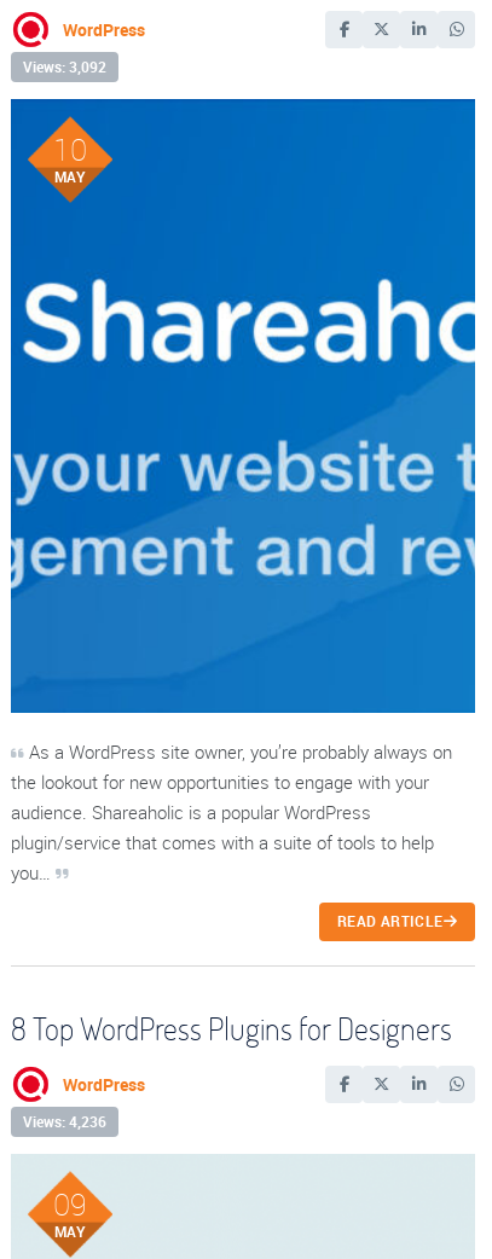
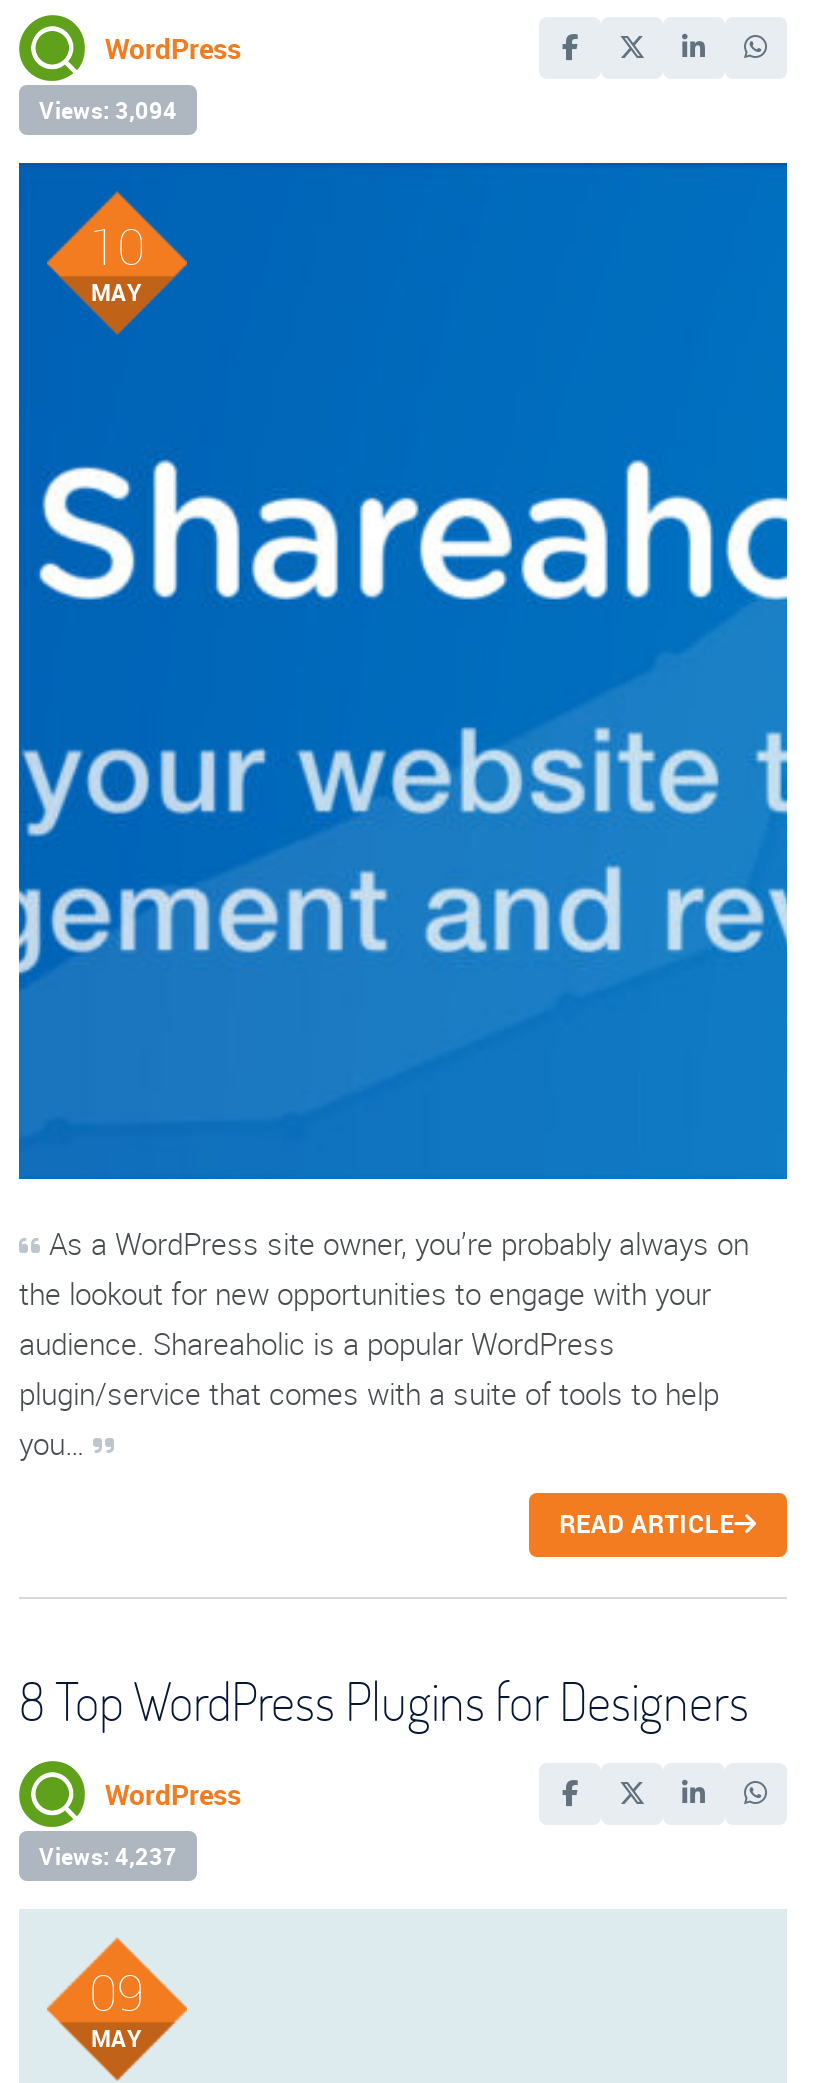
[11,10,106,76] [image] | Views: 3,092 -> [17,13,177,125] [image] | Views: 3,094
[11,1064,106,1131] [image] | Views: 4,236 -> [17,1759,177,1871] [image] | Views: 4,237

